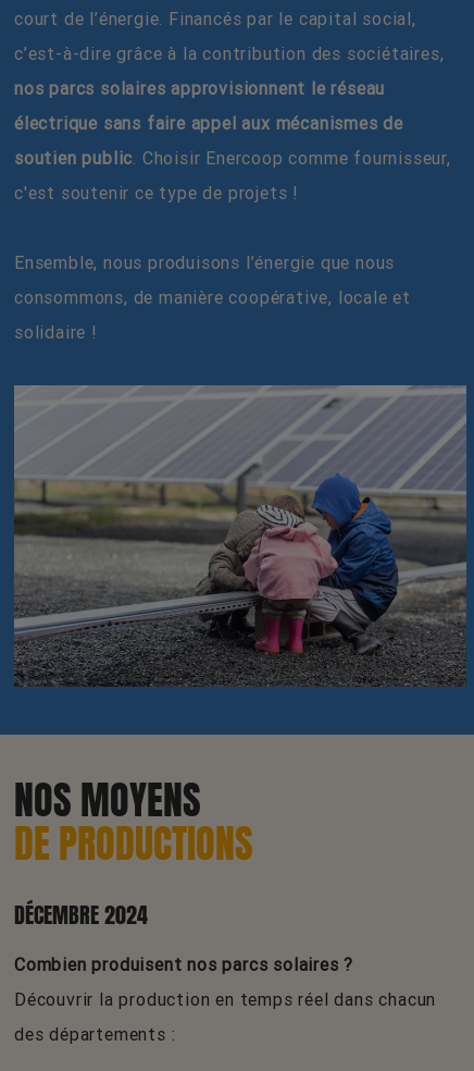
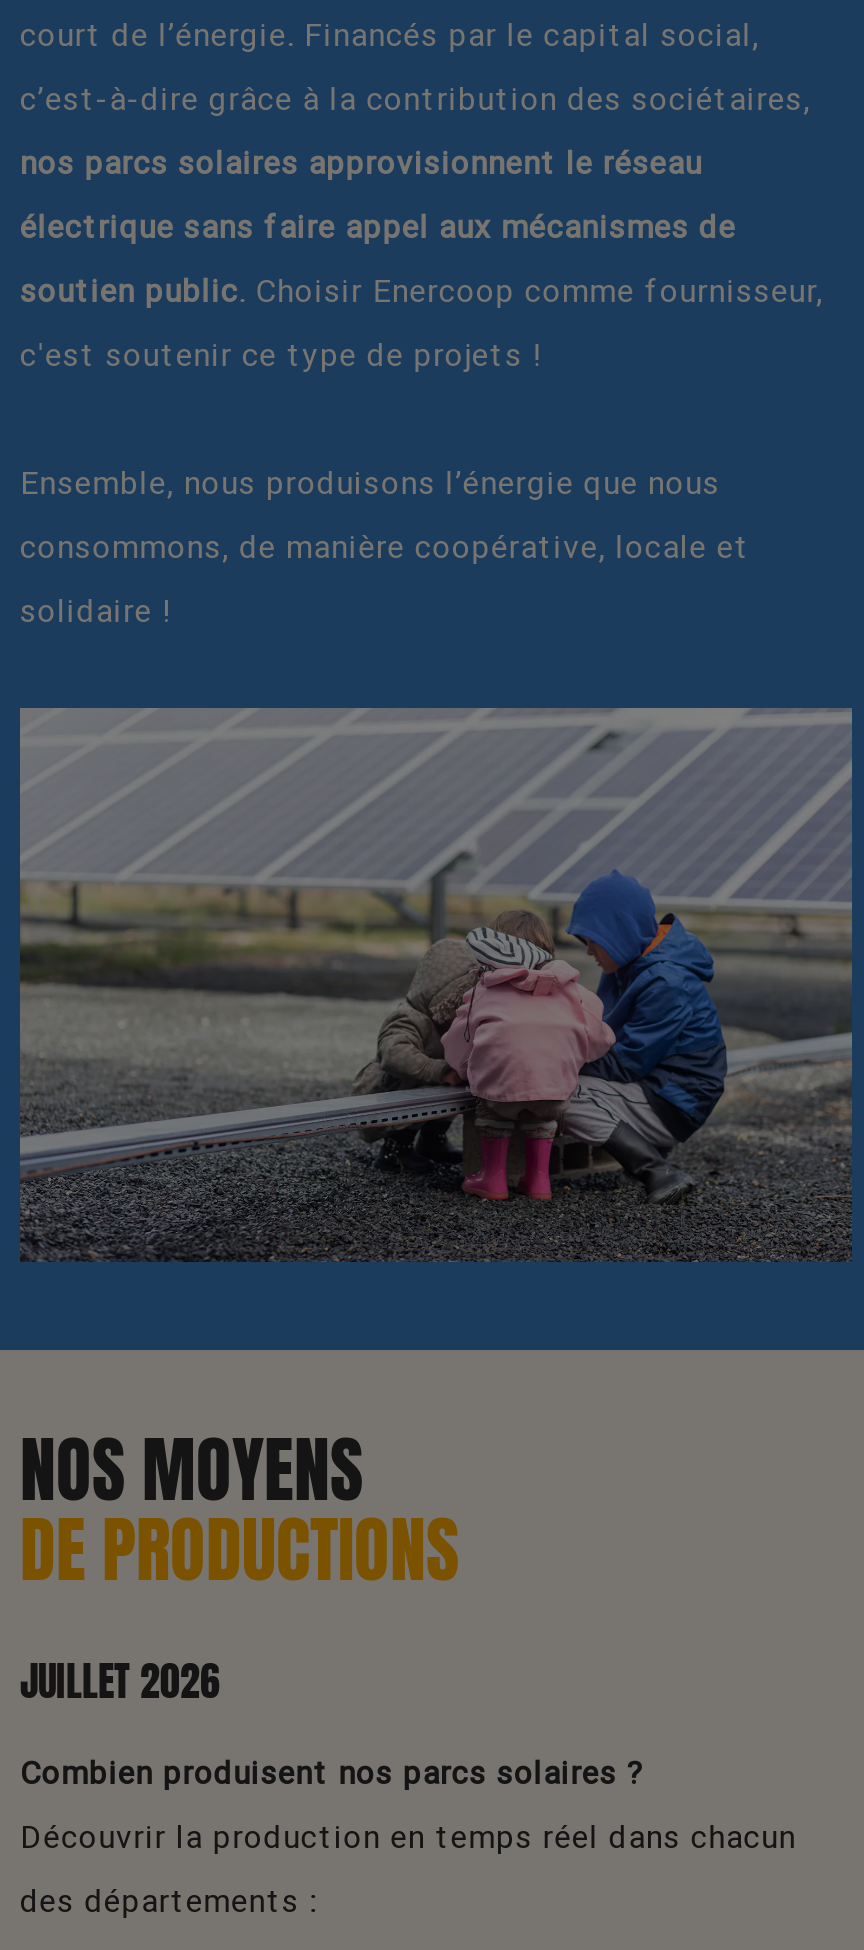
[14,898,148,932] DÉCEMBRE 2024 -> [20,1651,220,1713] JUILLET 2026

